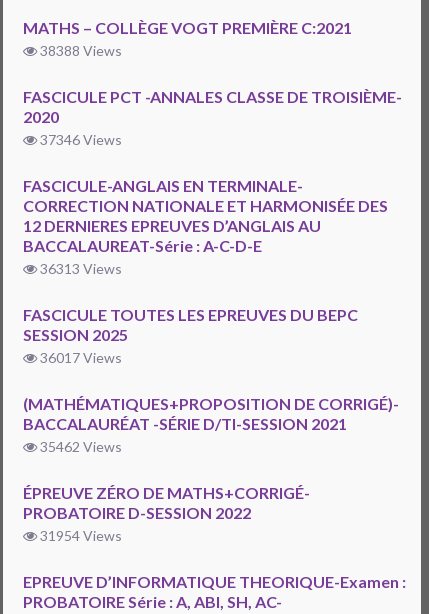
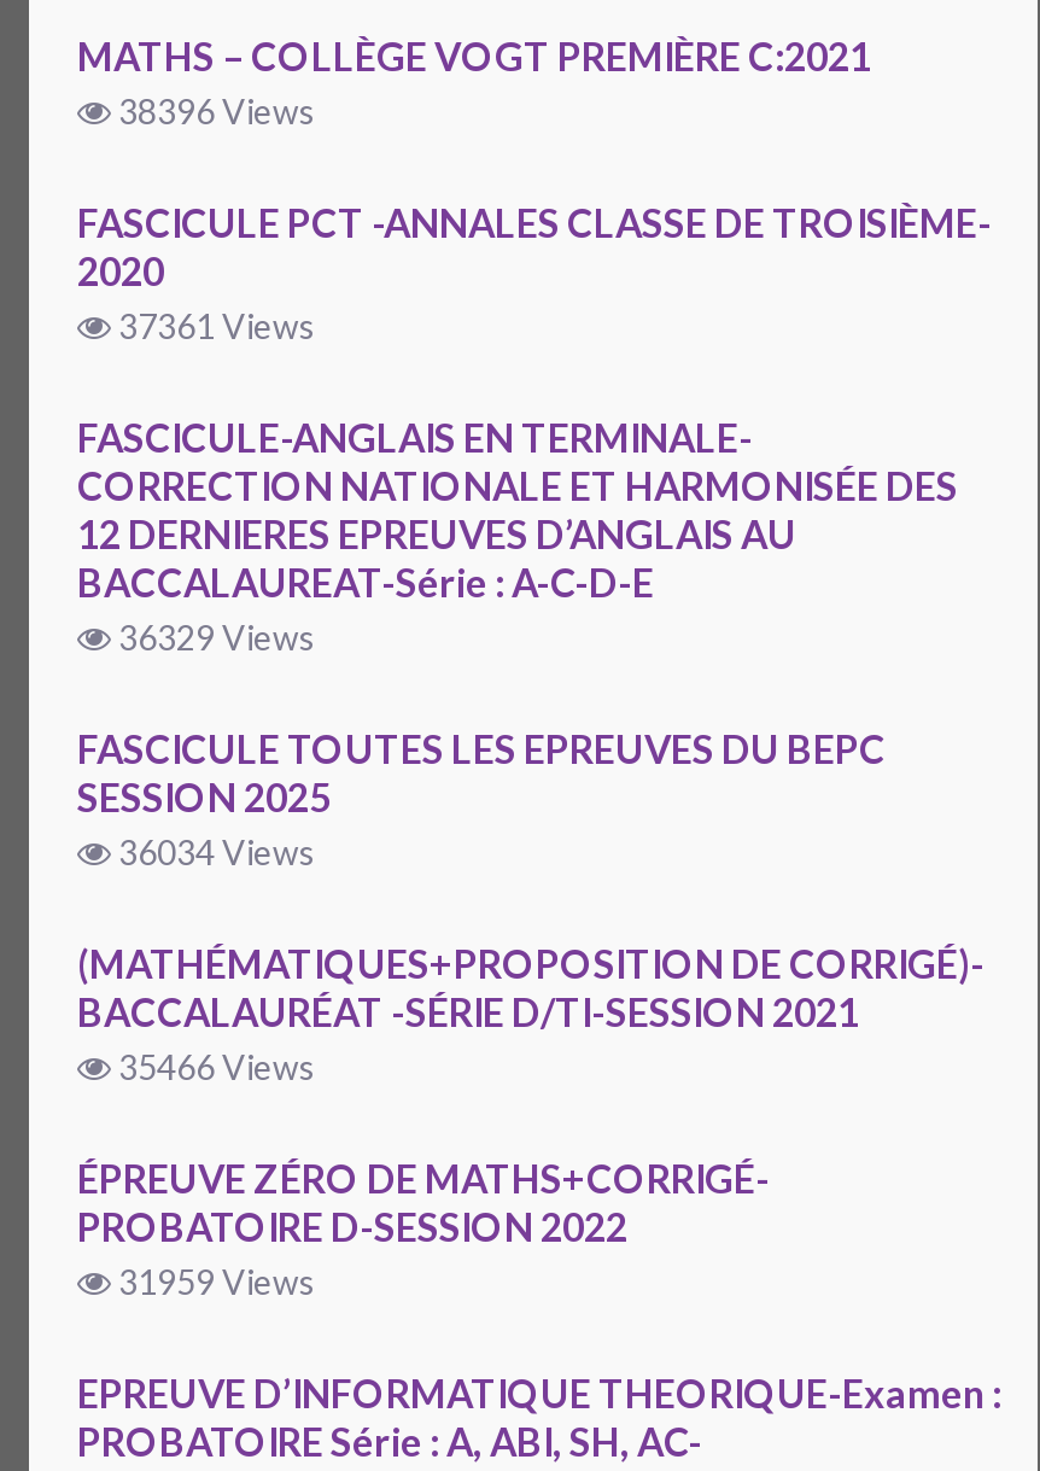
[37,42,122,59] 38388 Views -> [111,91,316,132] 38396 Views
[37,131,122,148] 37346 Views -> [111,306,316,347] 37361 Views
[37,260,122,277] 36313 Views -> [111,618,316,659] 36329 Views
[37,349,122,366] 36017 Views -> [111,832,316,873] 36034 Views
[37,438,122,455] 35462 Views -> [111,1047,316,1088] 35466 Views
[37,527,122,544] 31954 Views -> [111,1262,316,1303] 31959 Views

